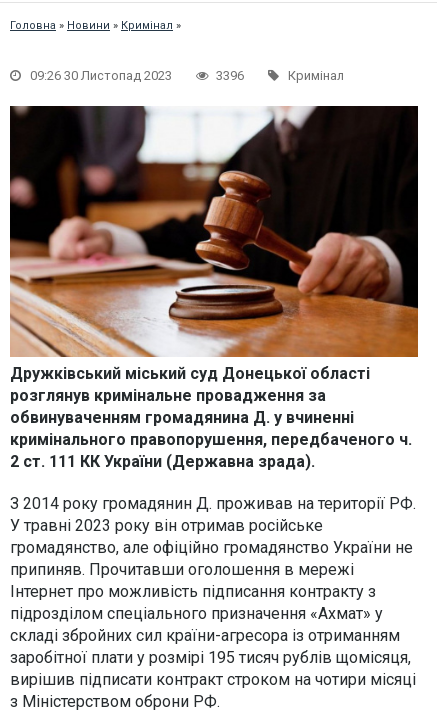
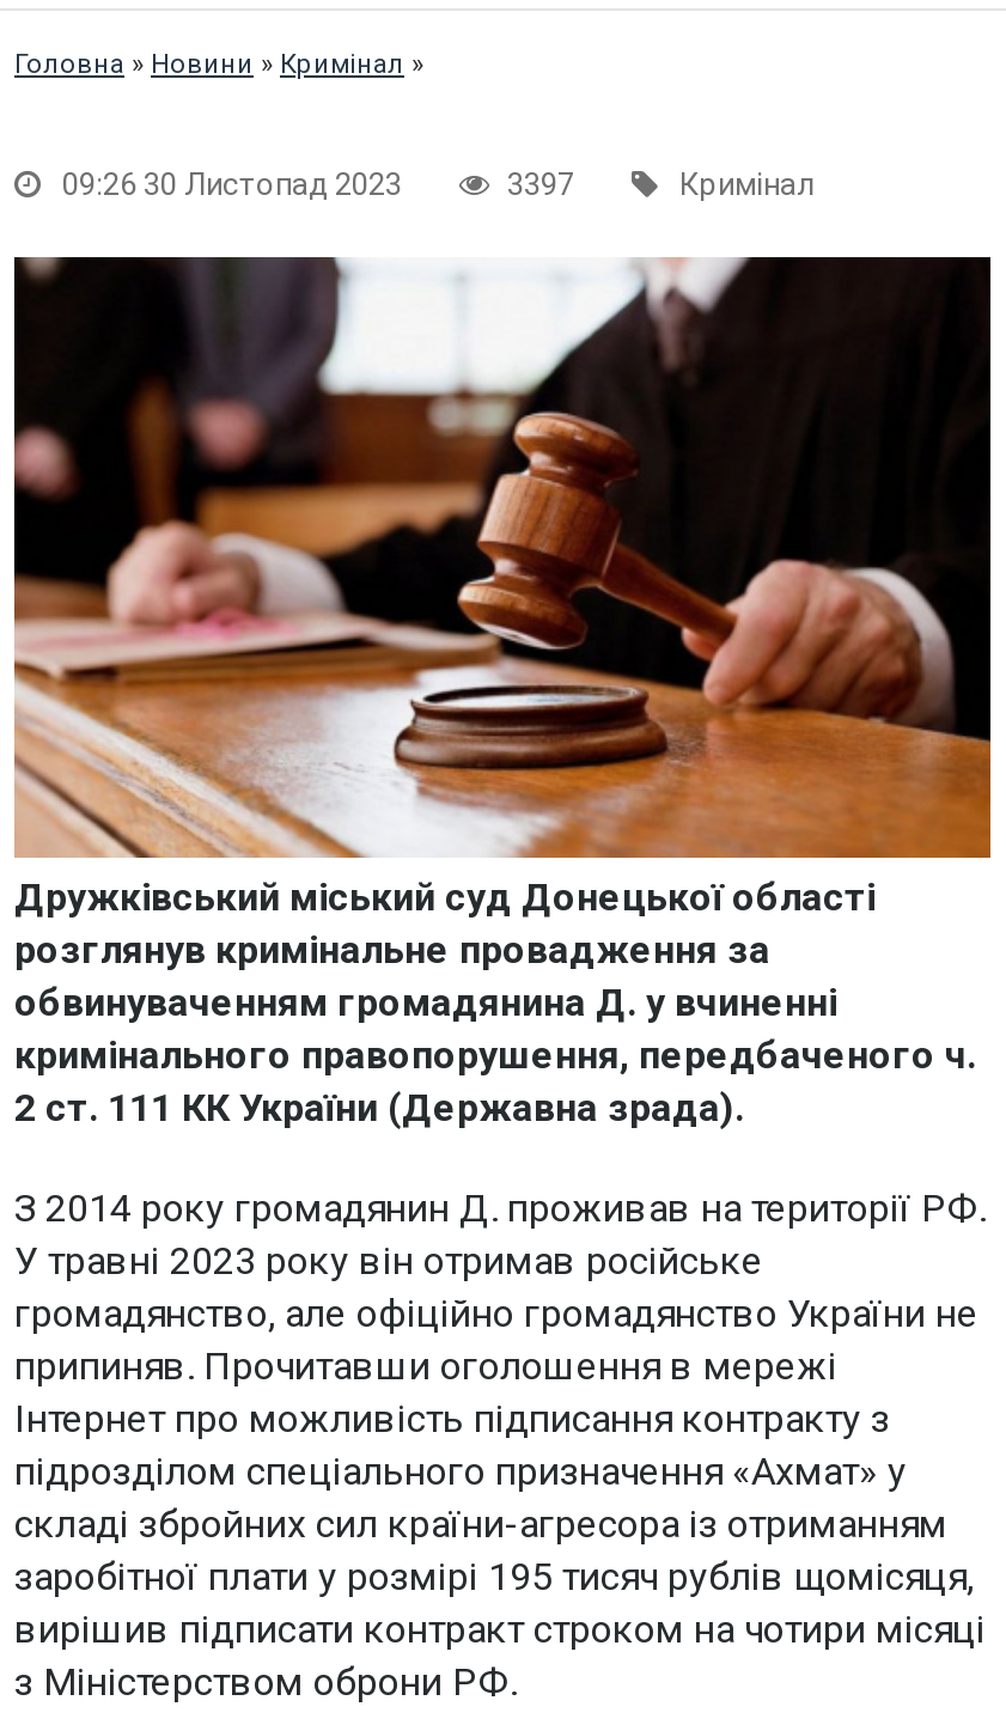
[216,67,244,82] 3396 -> [507,165,574,201] 3397

